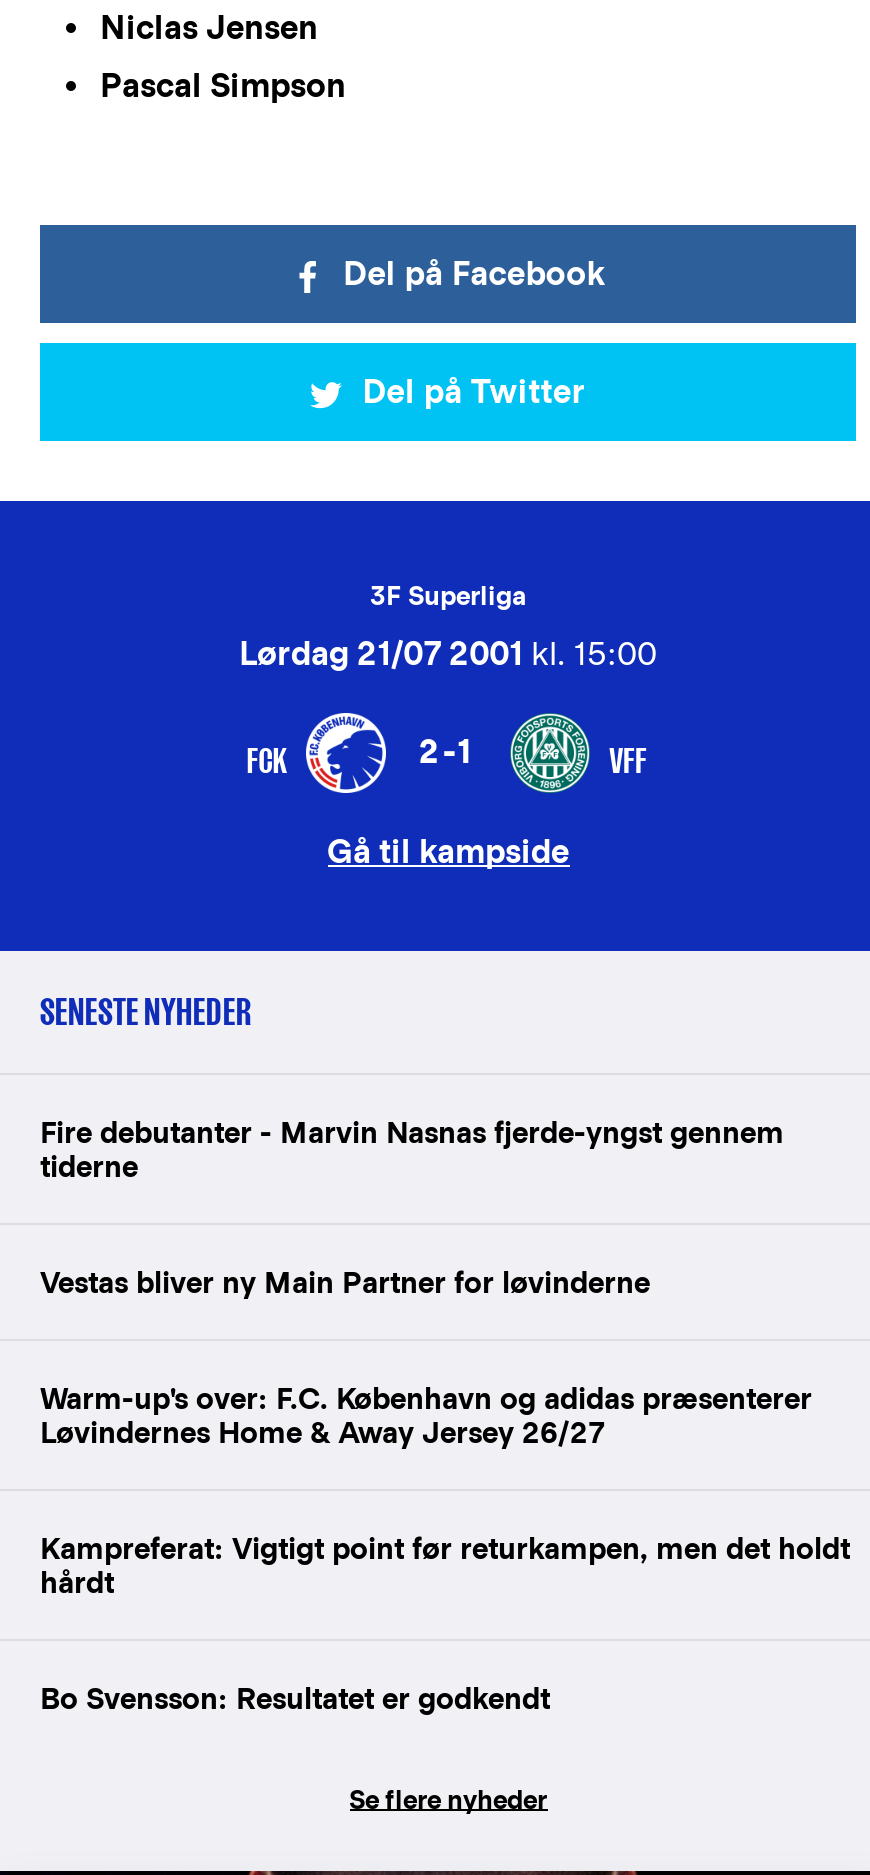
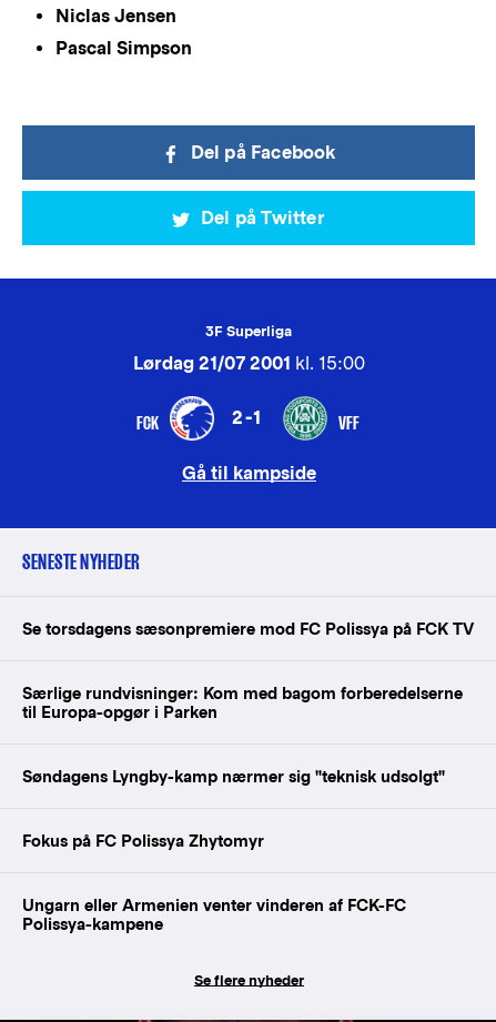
[40,1115,784,1183] Fire debutanter - Marvin Nasnas fjerde-yngst gennem | tiderne -> [22,619,474,638] Se torsdagens sæsonpremiere mod FC Polissya på FCK TV
[40,1265,650,1299] Vestas bliver ny Main Partner for løvinderne -> [22,684,463,721] Særlige rundvisninger: Kom med bagom forberedelserne | til Europa-opgør i Parken
[40,1381,812,1449] Warm-up's over: F.C. København og adidas præsenterer | Løvindernes Home & Away Jersey 26/27 -> [22,767,445,786] Søndagens Lyngby-kamp nærmer sig "teknisk udsolgt"
[40,1531,850,1599] Kampreferat: Vigtigt point før returkampen, men det holdt | hårdt -> [22,831,264,850] Fokus på FC Polissya Zhytomyr
[40,1681,550,1715] Bo Svensson: Resultatet er godkendt -> [22,895,406,933] Ungarn eller Armenien venter vinderen af FCK-FC | Polissya-kampene

